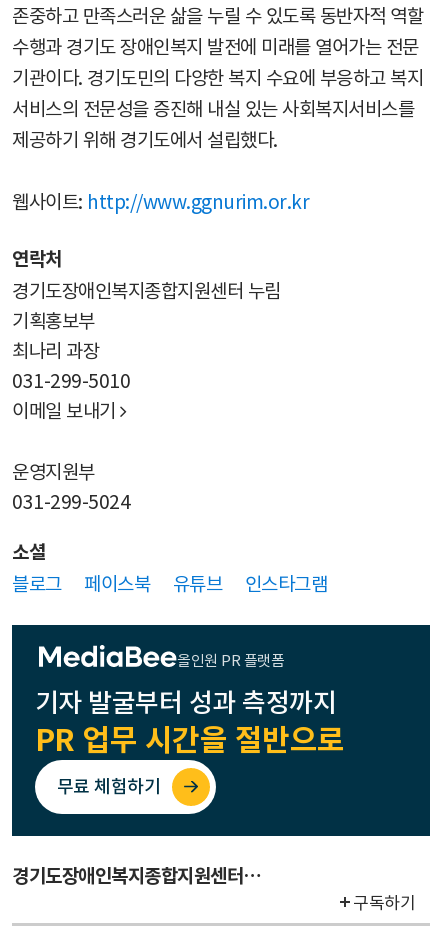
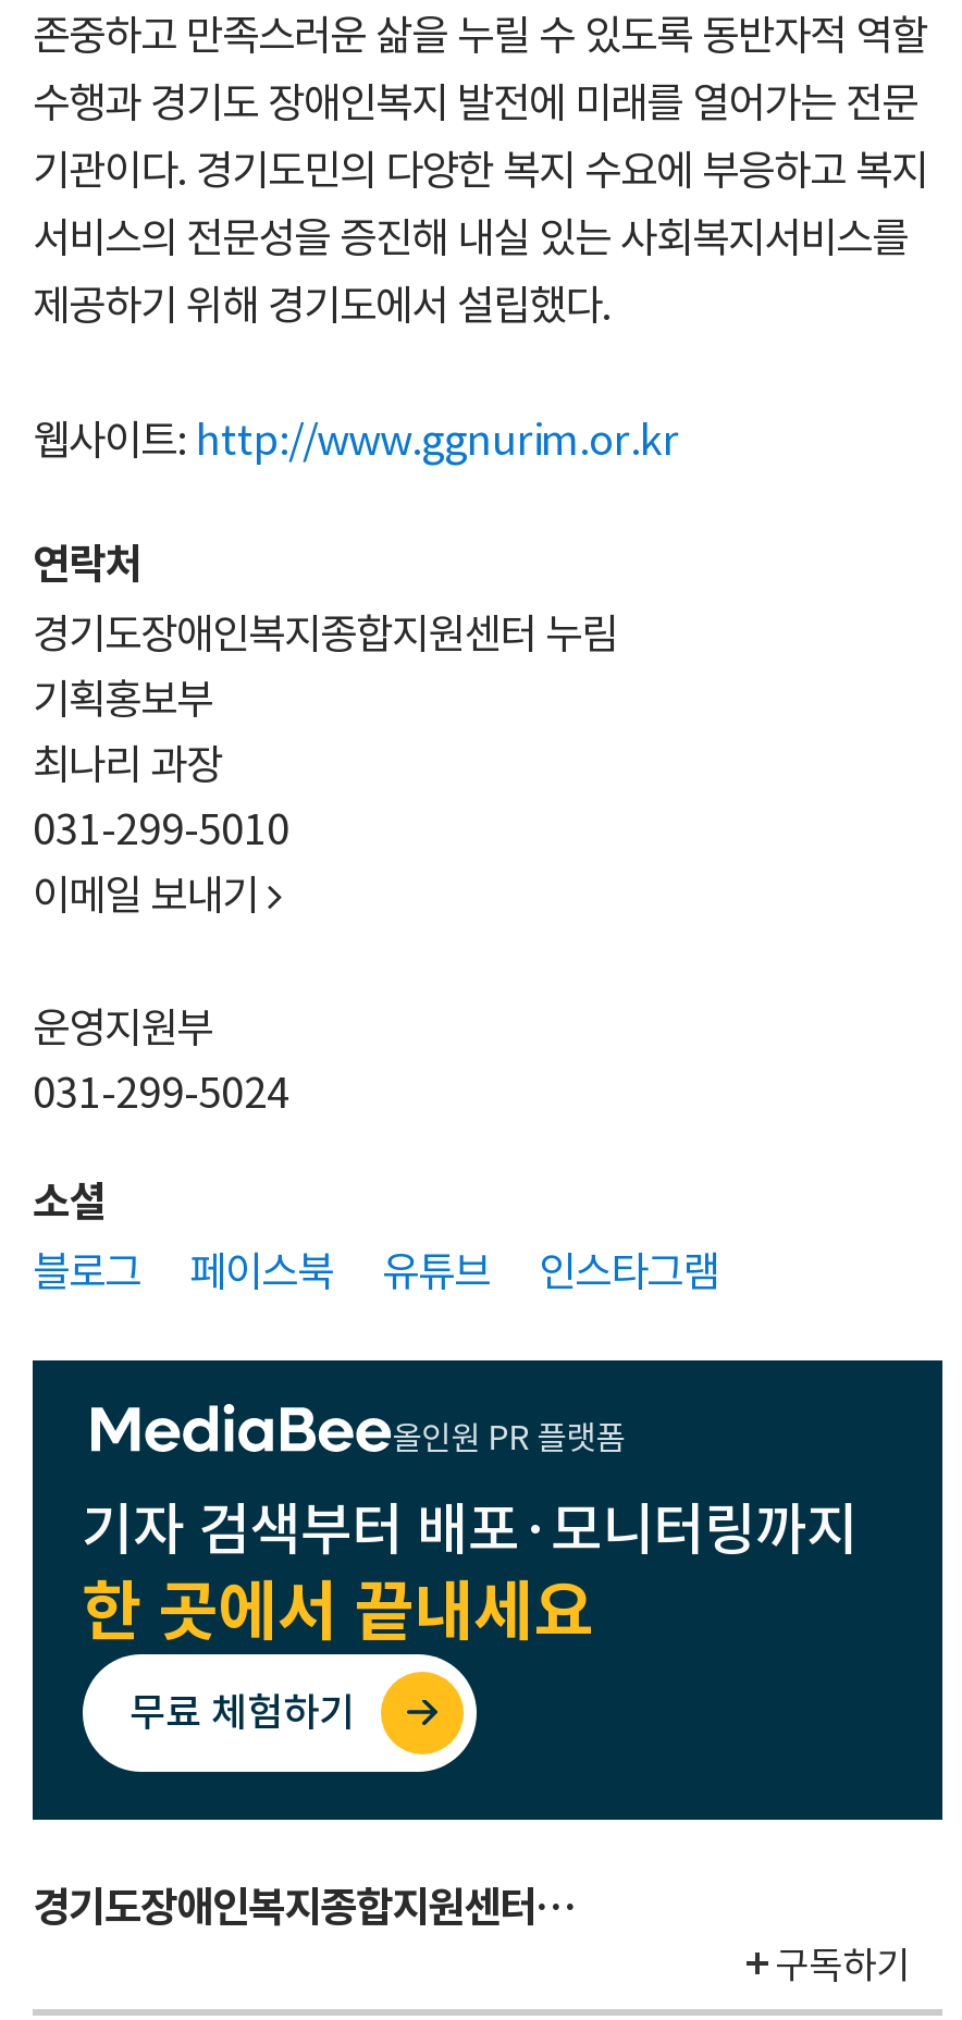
[34,686,344,759] 기자 발굴부터 성과 측정까지 | PR 업무 시간을 절반으로 -> [82,1493,858,1651] 기자 검색부터 배포·모니터링까지 | 한 곳에서 끝내세요

